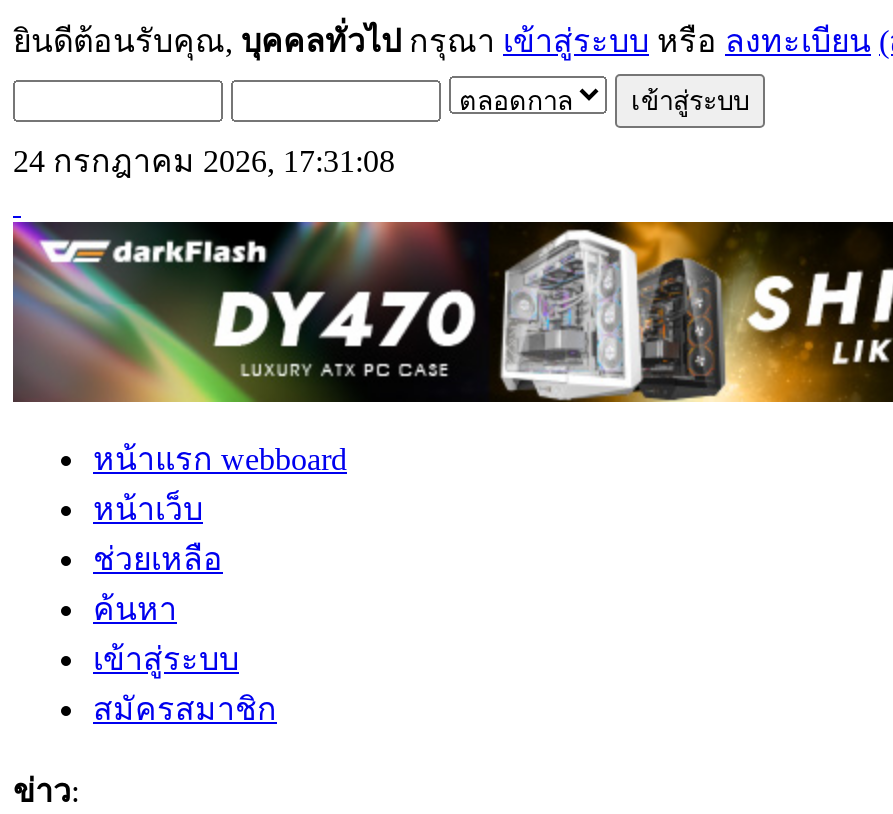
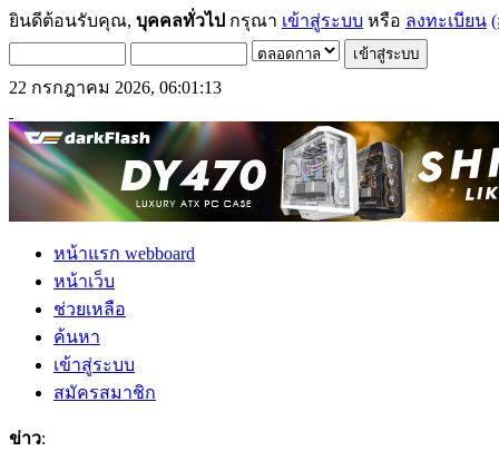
[13,144,395,178] 24 กรกฎาคม 2026, 17:31:08 -> [9,78,222,97] 22 กรกฎาคม 2026, 06:01:13

